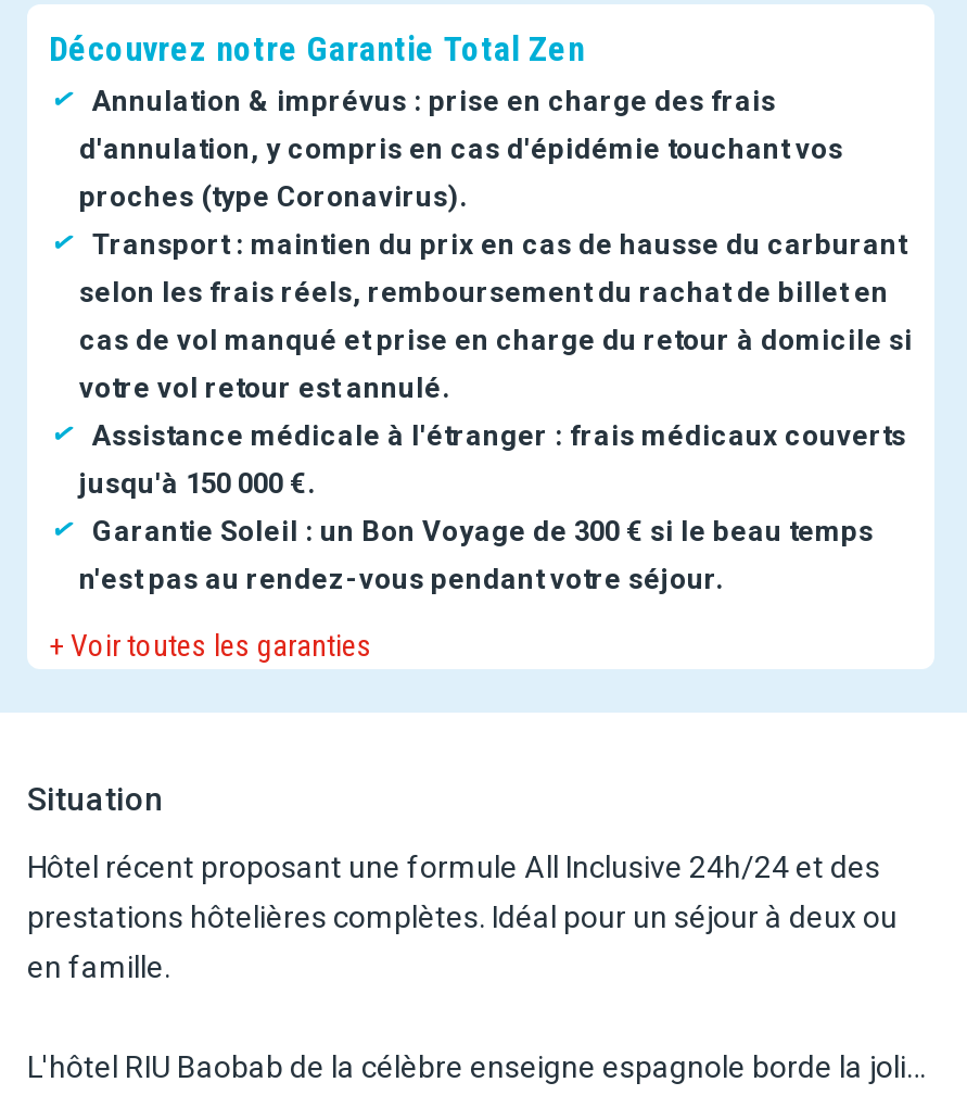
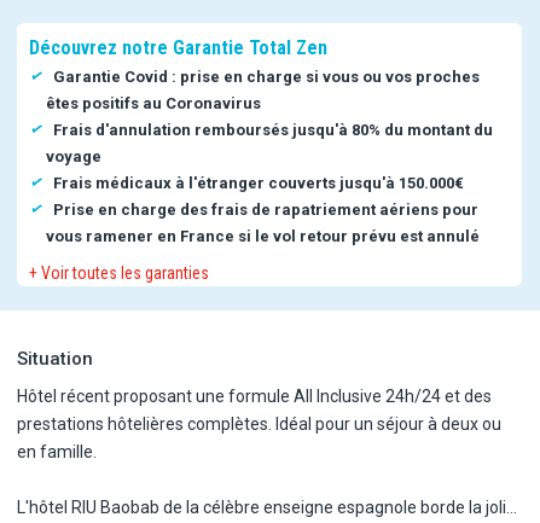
[79,84,913,595] Annulation & imprévus : prise en charge des frais | d'annulation, y compris en cas d'épidémie touchant vos | proches (type Coronavirus). | Transport : maintien du prix en cas de hausse du carburant | selon les frais réels, remboursement du rachat de billet en | cas de vol manqué et prise en charge du retour à domicile si | votre vol retour est annulé. | Assistance médicale à l'étranger : frais médicaux couverts | jusqu'à 150 000 €. | Garantie Soleil : un Bon Voyage de 300 € si le beau temps | n'est pas au rendez-vous pendant votre séjour. -> [46,67,493,245] Garantie Covid : prise en charge si vous ou vos proches | êtes positifs au Coronavirus | Frais d'annulation remboursés jusqu'à 80% du montant du | voyage | Frais médicaux à l'étranger couverts jusqu'à 150.000€ | Prise en charge des frais de rapatriement aériens pour | vous ramener en France si le vol retour prévu est annulé

